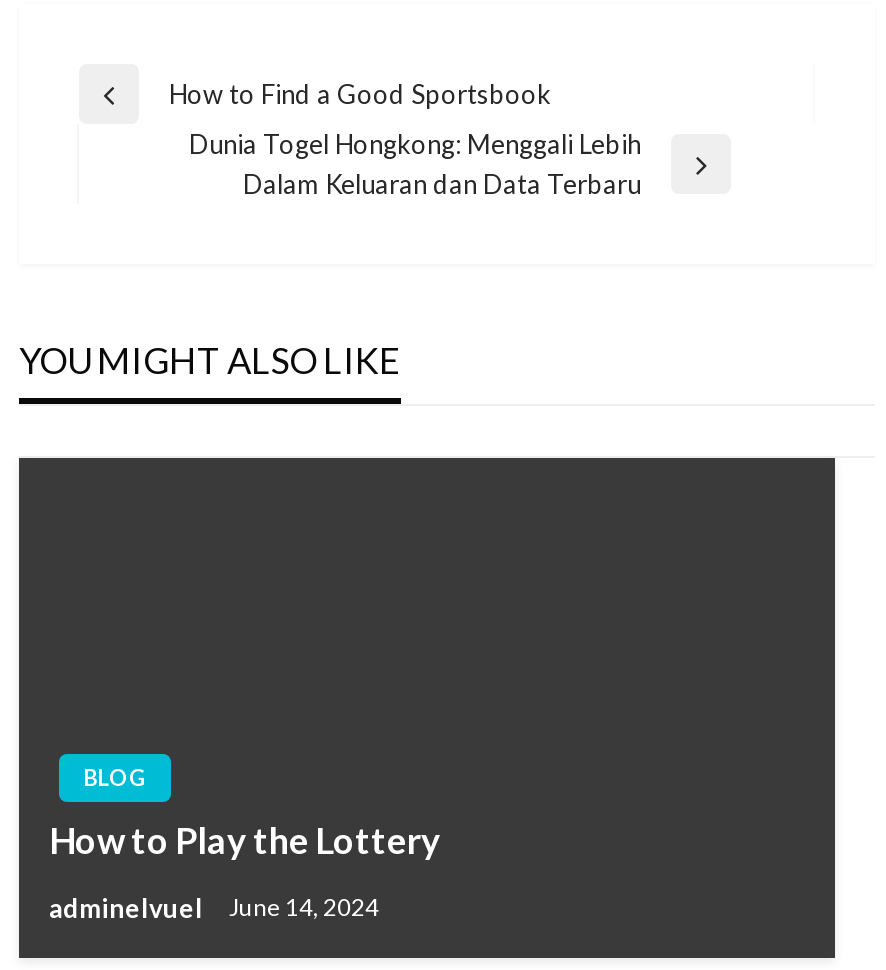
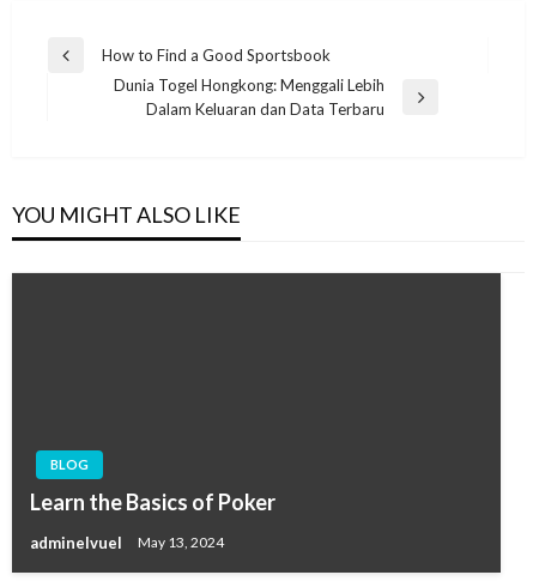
[49,818,441,862] How to Play the Lottery -> [30,489,275,515] Learn the Basics of Poker
[49,892,379,924] adminelvuel June 14, 2024 -> [30,533,224,552] adminelvuel May 13, 2024

